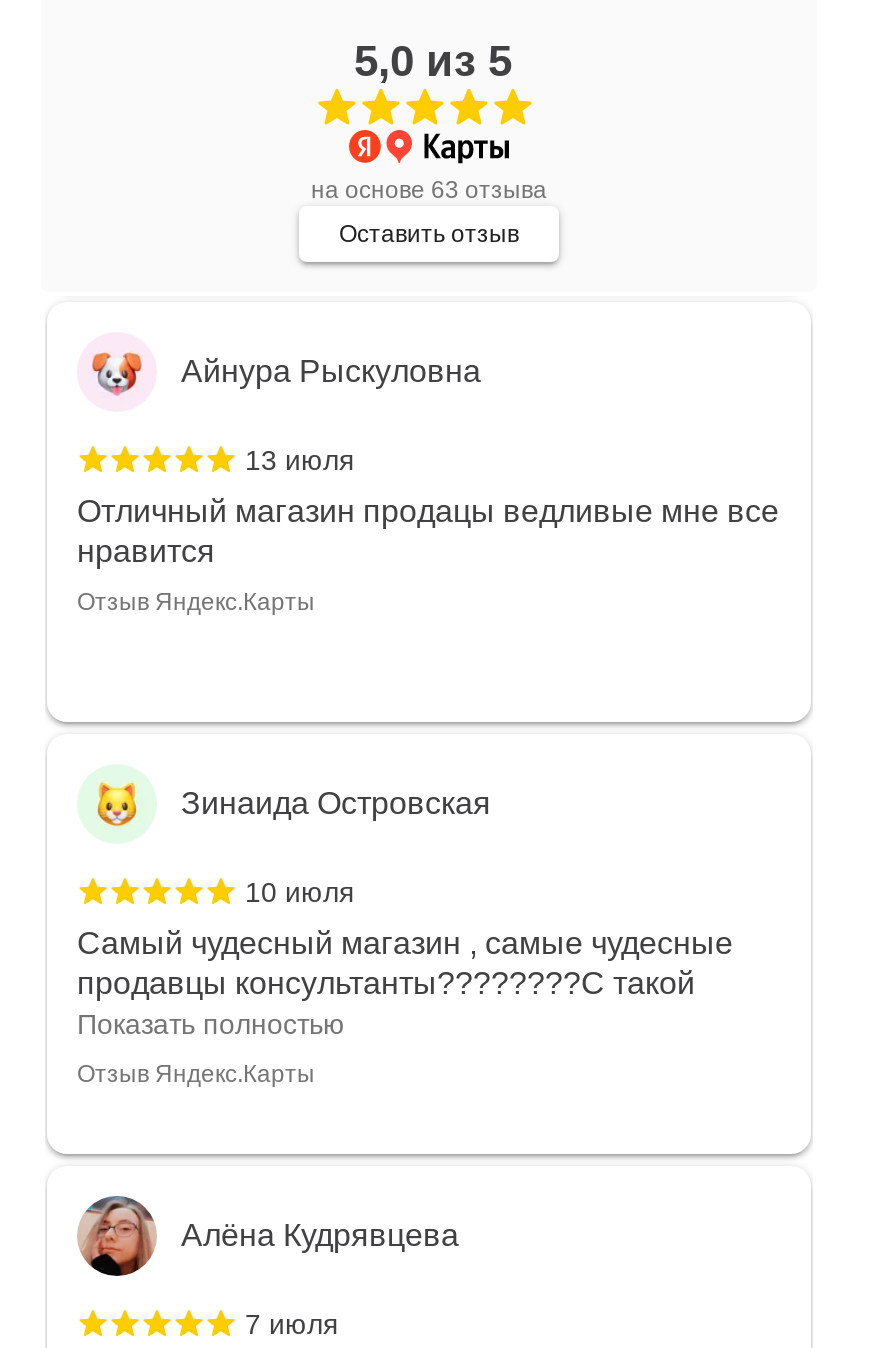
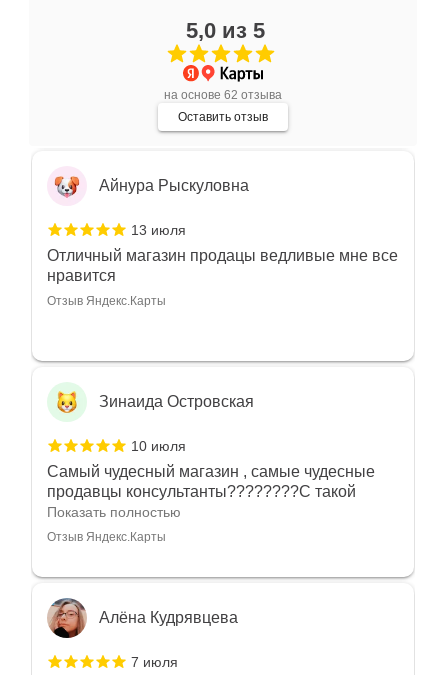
[311,175,547,203] на основе 63 отзыва -> [164,87,282,101] на основе 62 отзыва

